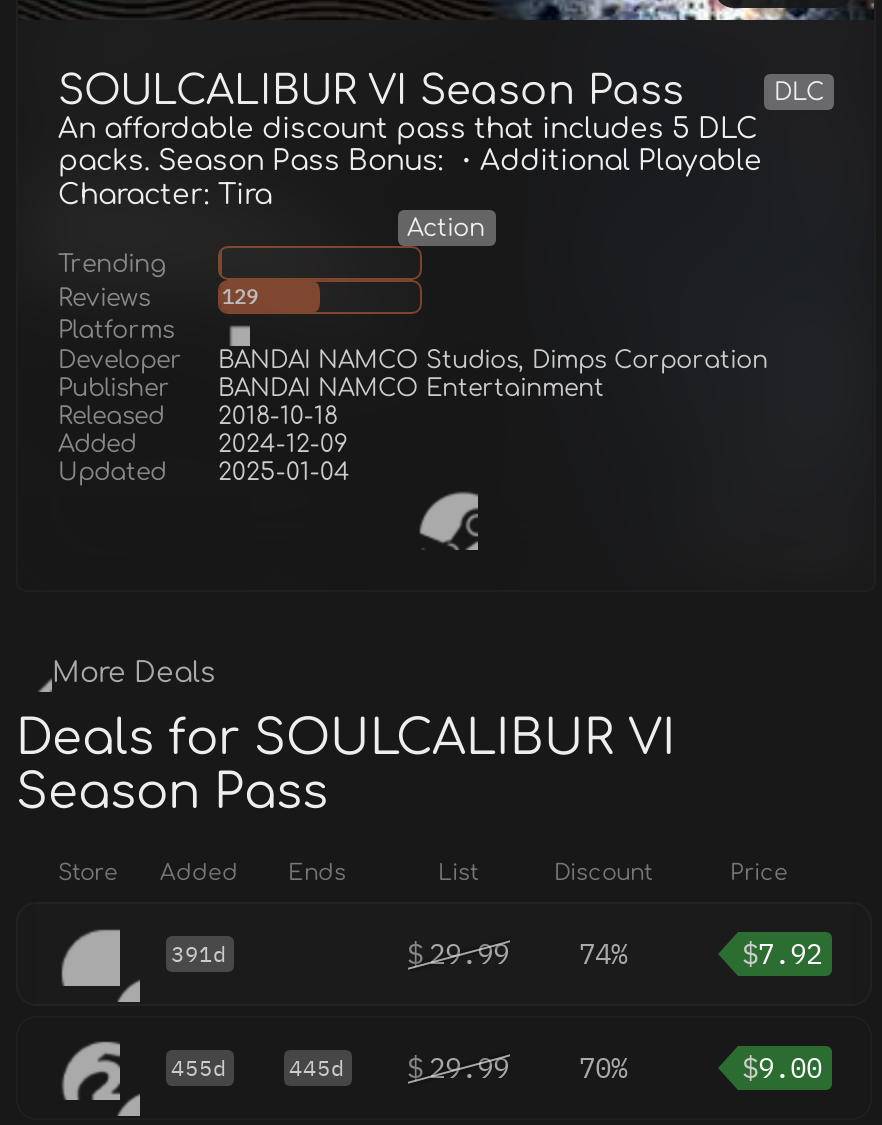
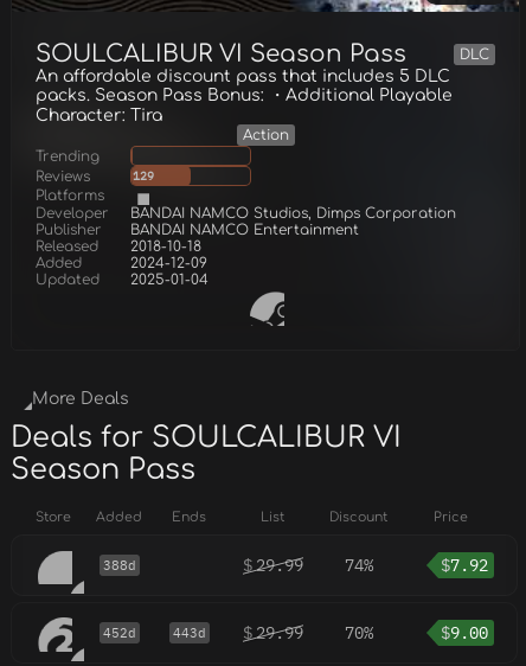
[171,940,227,968] 391d -> [102,557,136,574] 388d
[171,1054,345,1082] 455d | 445d -> [102,625,206,641] 452d | 443d

